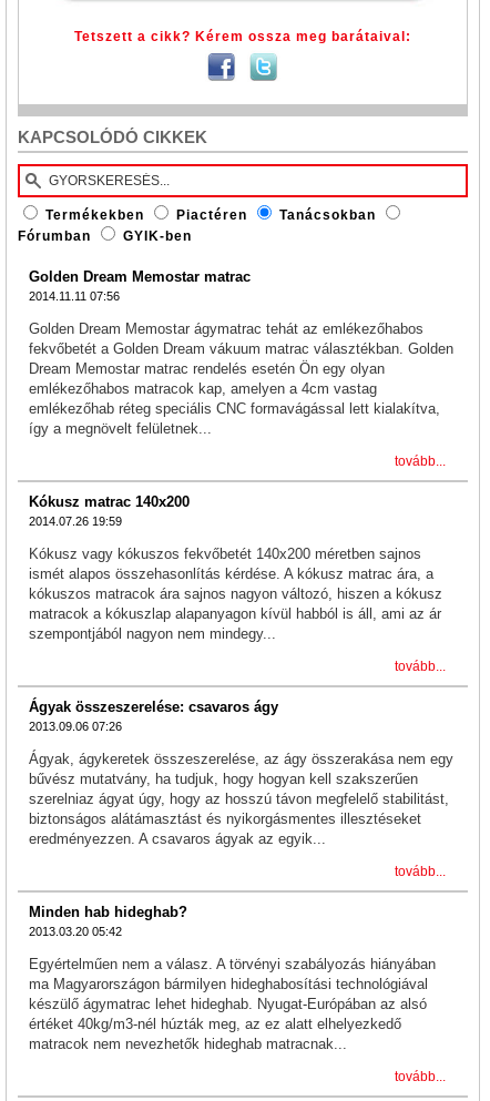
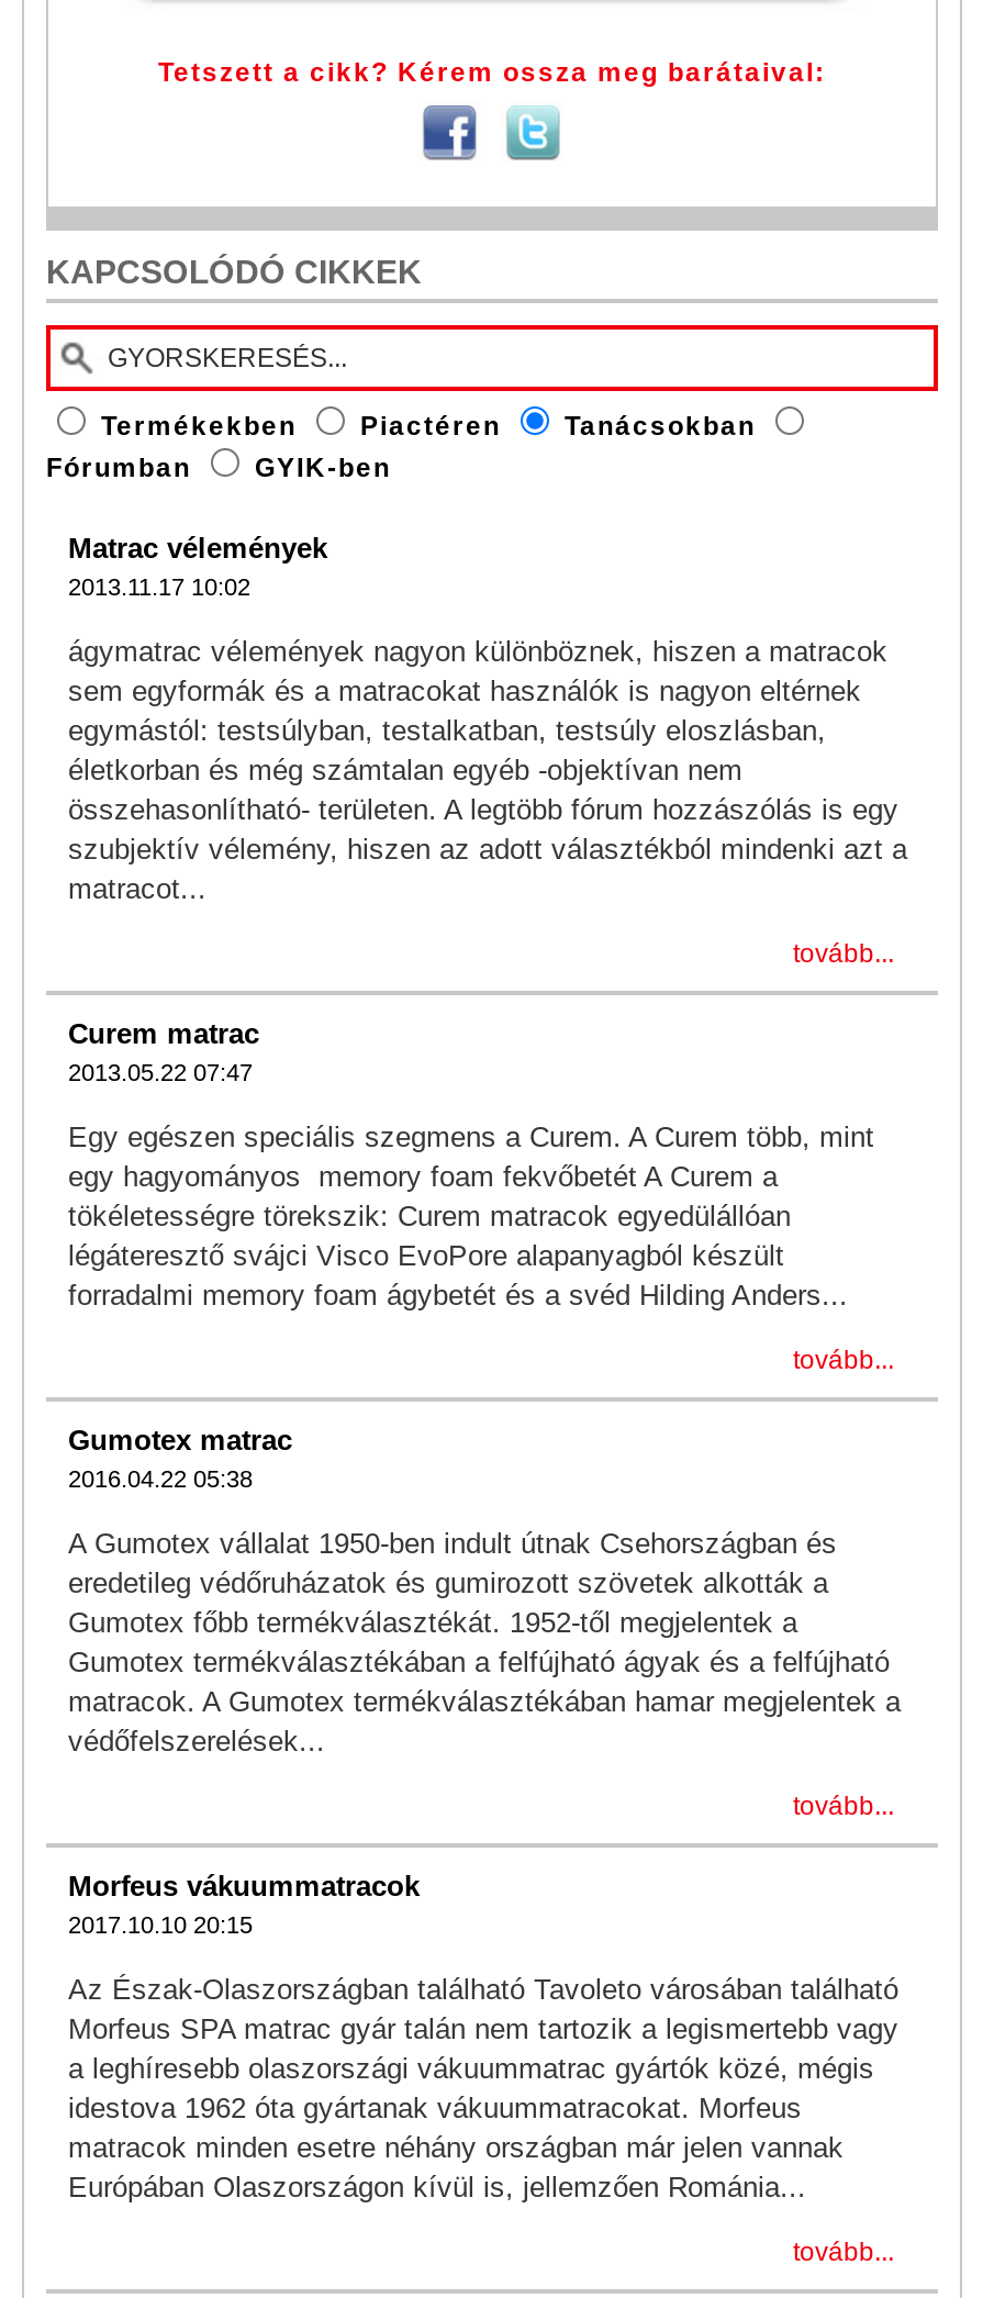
[29,269,251,303] Golden Dream Memostar matrac | 2014.11.11 07:56 -> [68,532,327,600] Matrac vélemények | 2013.11.17 10:02
[29,321,453,437] Golden Dream Memostar ágymatrac tehát az emlékezőhabos | fekvőbetét a Golden Dream vákuum matrac választékban. Golden | Dream Memostar matrac rendelés esetén Ön egy olyan | emlékezőhabos matracok kap, amelyen a 4cm vastag | emlékezőhab réteg speciális CNC formavágással lett kialakítva, | így a megnövelt felületnek... -> [68,636,907,906] ágymatrac vélemények nagyon különböznek, hiszen a matracok | sem egyformák és a matracokat használók is nagyon eltérnek | egymástól: testsúlyban, testalkatban, testsúly eloszlásban, | életkorban és még számtalan egyéb -objektívan nem | összehasonlítható- területen. A legtöbb fórum hozzászólás is egy | szubjektív vélemény, hiszen az adott választékból mindenki azt a | matracot...
[29,494,190,528] Kókusz matrac 140x200 | 2014.07.26 19:59 -> [68,1018,259,1086] Curem matrac | 2013.05.22 07:47
[29,546,442,642] Kókusz vagy kókuszos fekvőbetét 140x200 méretben sajnos | ismét alapos összehasonlítás kérdése. A kókusz matrac ára, a | kókuszos matracok ára sajnos nagyon változó, hiszen a kókusz | matracok a kókuszlap alapanyagon kívül habból is áll, ami az ár | szempontjából nagyon nem mindegy... -> [68,1121,874,1312] Egy egészen speciális szegmens a Curem. A Curem több, mint | egy hagyományos memory foam fekvőbetét A Curem a | tökéletességre törekszik: Curem matracok egyedülállóan | légáteresztő svájci Visco EvoPore alapanyagból készült | forradalmi memory foam ágybetét és a svéd Hilding Anders...
[29,699,278,733] Ágyak összeszerelése: csavaros ágy | 2013.09.06 07:26 -> [68,1424,292,1492] Gumotex matrac | 2016.04.22 05:38
[29,751,453,847] Ágyak, ágykeretek összeszerelése, az ágy összerakása nem egy | bűvész mutatvány, ha tudjuk, hogy hogyan kell szakszerűen | szerelniaz ágyat úgy, hogy az hosszú távon megfelelő stabilitást, | biztonságos alátámasztást és nyikorgásmentes illesztéseket | eredményezzen. A csavaros ágyak az egyik... -> [68,1528,901,1758] A Gumotex vállalat 1950-ben indult útnak Csehországban és | eredetileg védőruházatok és gumirozott szövetek alkották a | Gumotex főbb termékválasztékát. 1952-től megjelentek a | Gumotex termékválasztékában a felfújható ágyak és a felfújható | matracok. A Gumotex termékválasztékában hamar megjelentek a | védőfelszerelések...
[29,904,187,938] Minden hab hideghab? | 2013.03.20 05:42 -> [68,1870,420,1938] Morfeus vákuummatracok | 2017.10.10 20:15
[29,956,436,1053] Egyértelműen nem a válasz. A törvényi szabályozás hiányában | ma Magyarországon bármilyen hideghabosítási technológiával | készülő ágymatrac lehet hideghab. Nyugat-Európában az alsó | értéket 40kg/m3-nél húzták meg, az ez alatt elhelyezkedő | matracok nem nevezhetők hideghab matracnak... -> [68,1974,898,2204] Az Észak-Olaszországban található Tavoleto városában található | Morfeus SPA matrac gyár talán nem tartozik a legismertebb vagy | a leghíresebb olaszországi vákuummatrac gyártók közé, mégis | idestova 1962 óta gyártanak vákuummatracokat. Morfeus | matracok minden esetre néhány országban már jelen vannak | Európában Olaszországon kívül is, jellemzően Románia...

